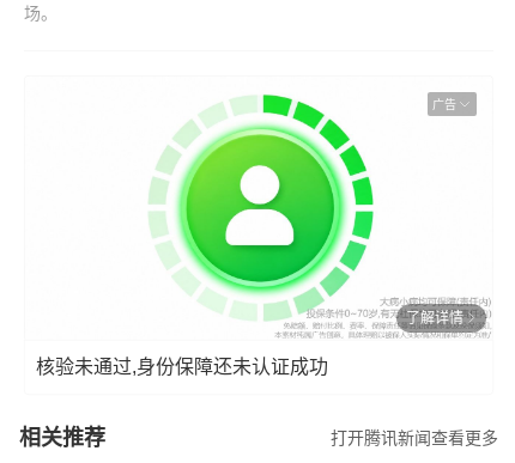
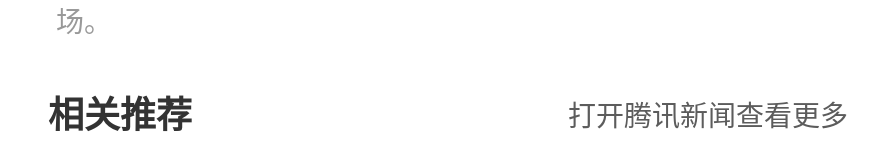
[36,93,463,377] [image] | 了解详情 | 核验未通过,身份保障还未认证成功 -> none
[432,98,456,111] 广告 -> none

